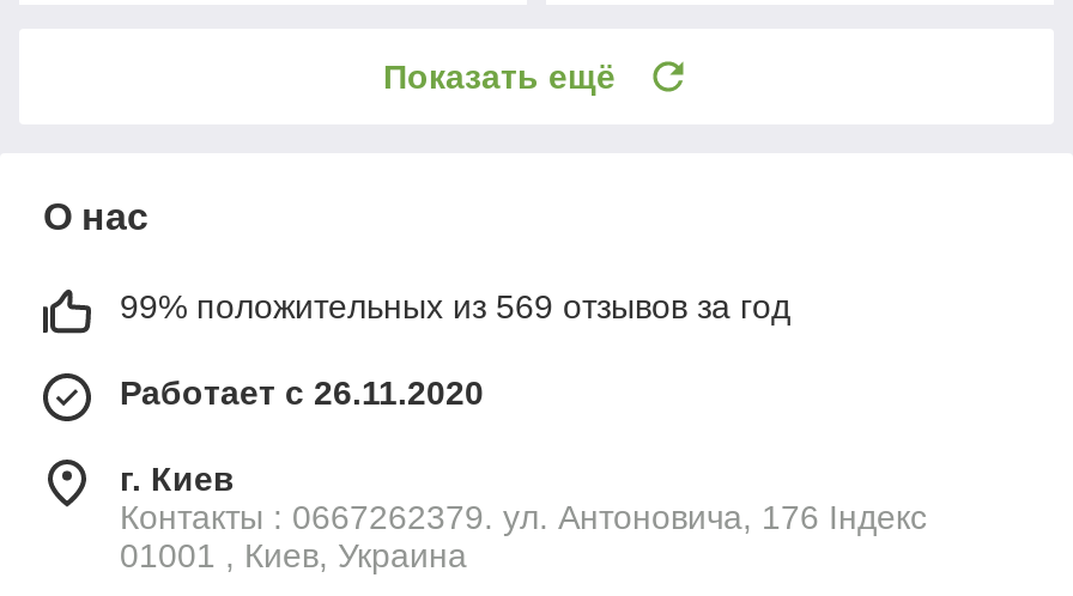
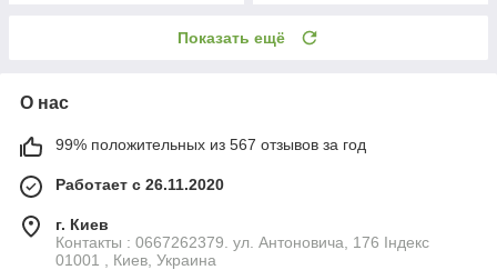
[120,286,790,324] 99% положительных из 569 отзывов за год -> [55,135,366,153] 99% положительных из 567 отзывов за год

